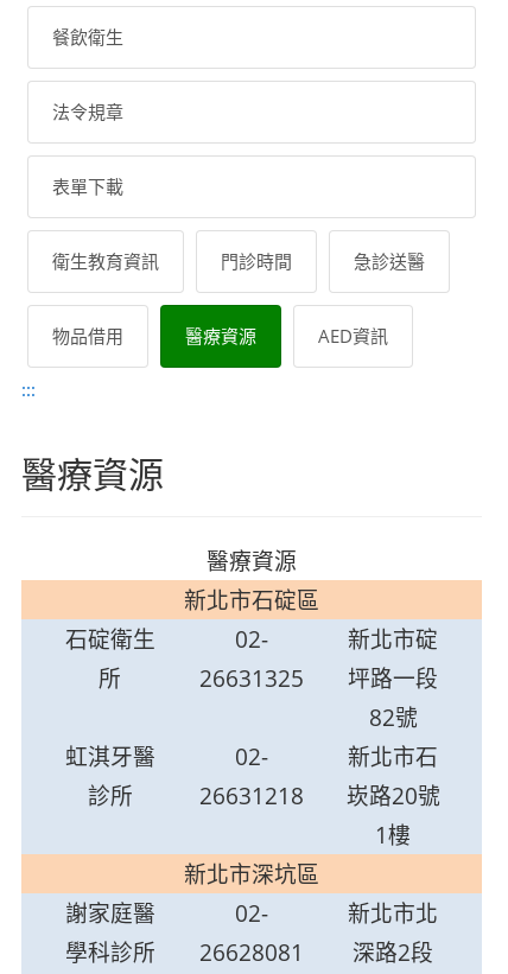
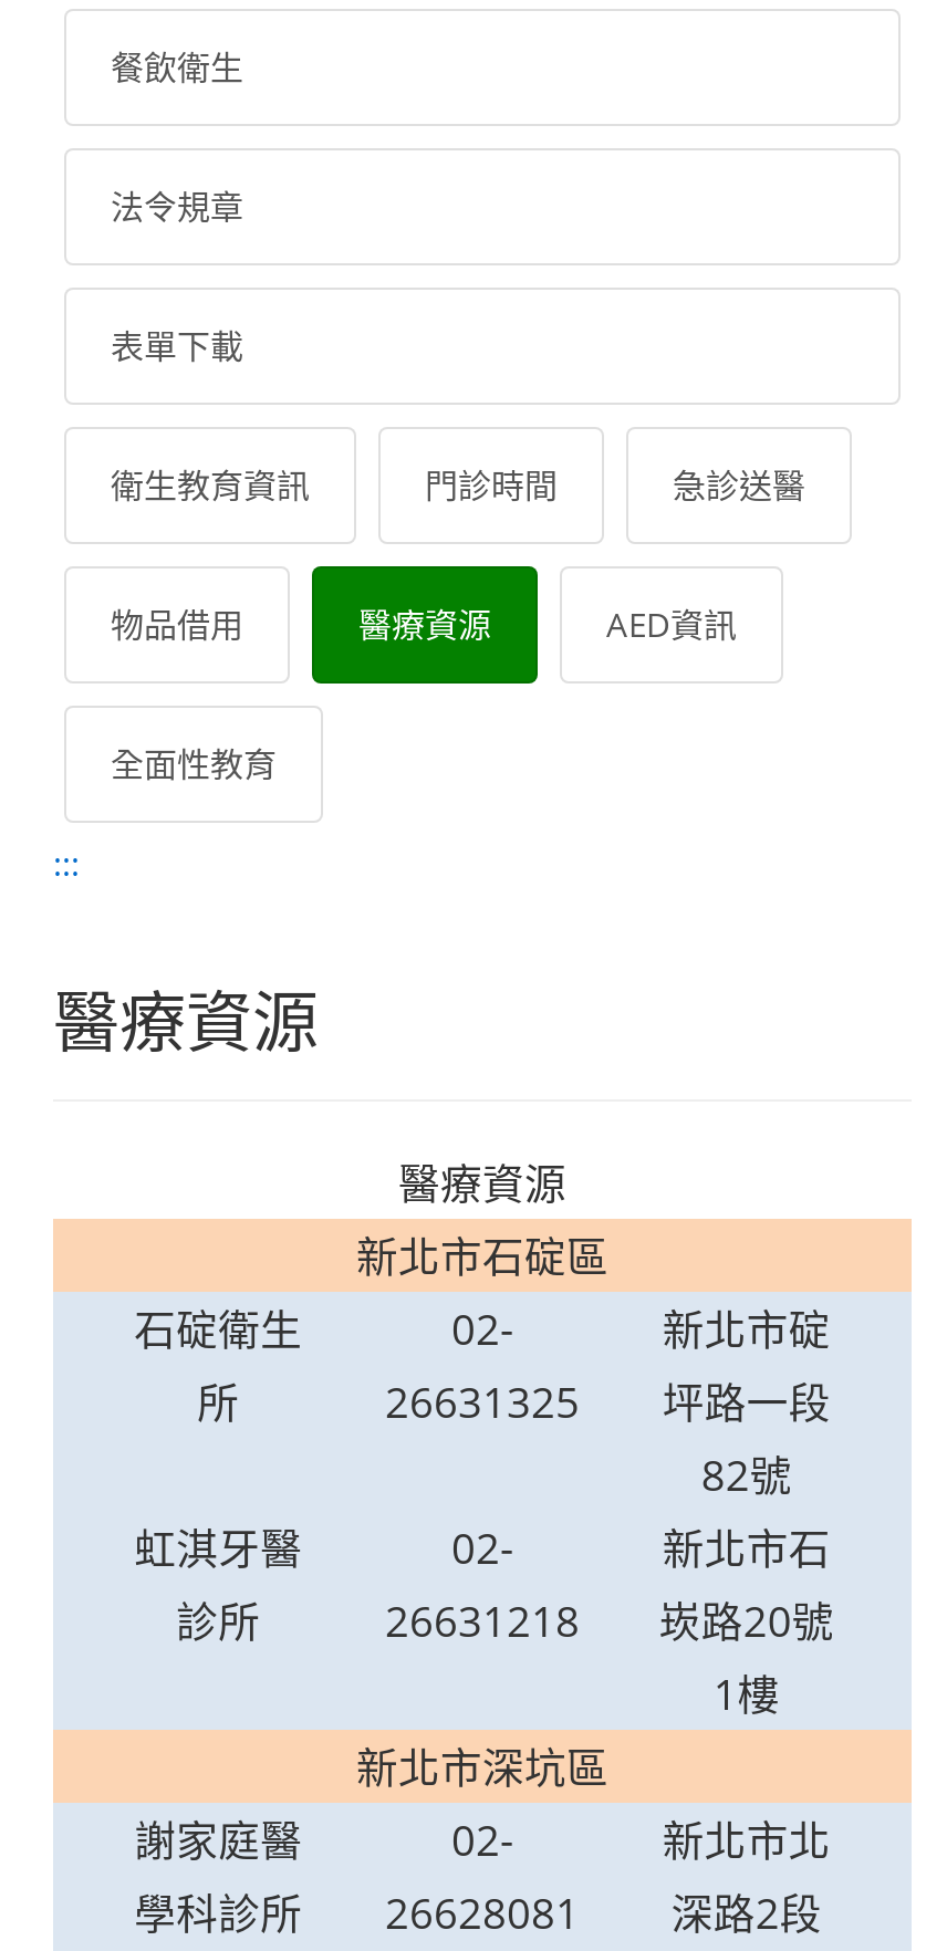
none -> [111,742,277,786] 全面性教育

